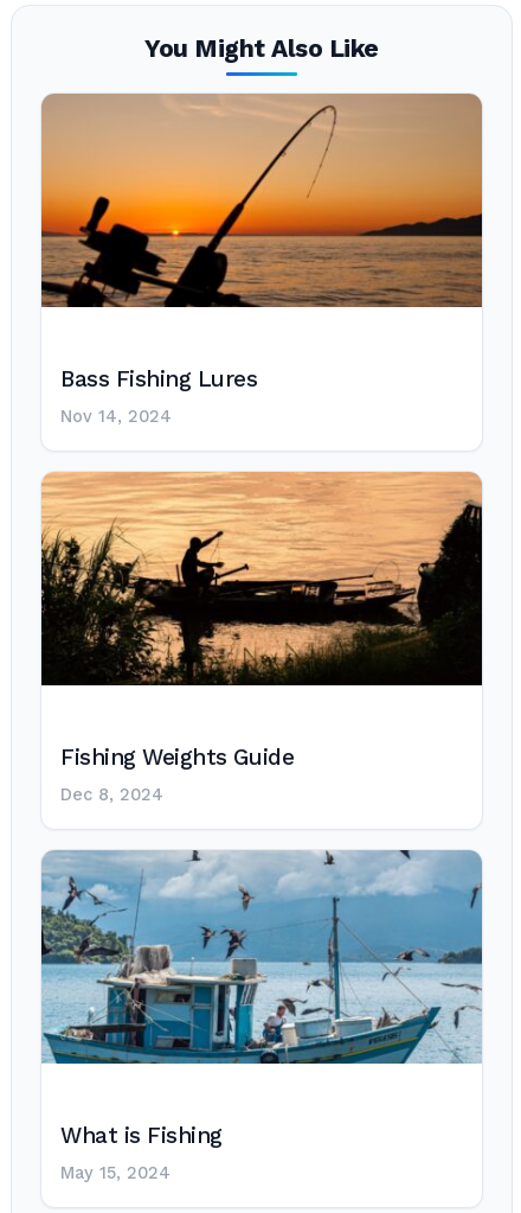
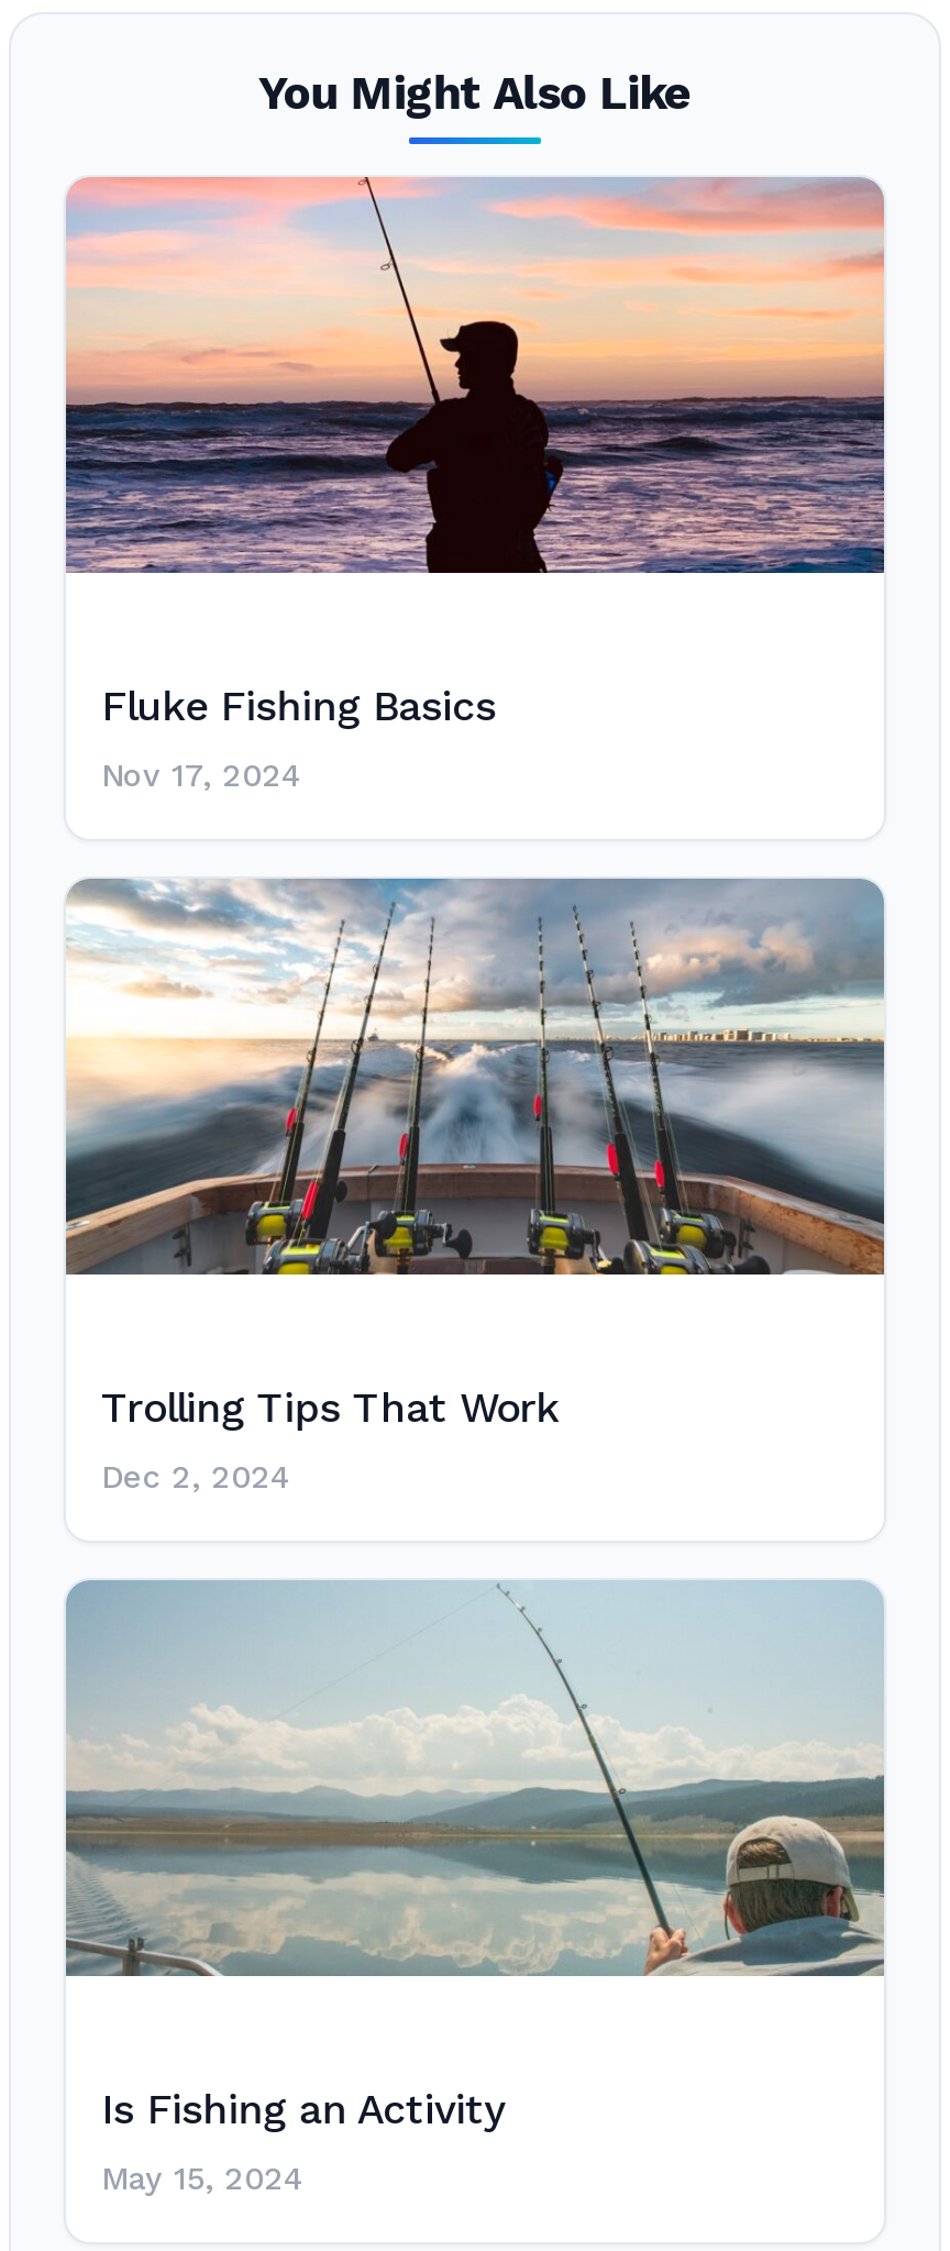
[40,94,483,308] [image] -> [64,177,886,575] [image]
[60,366,258,392] Bass Fishing Lures -> [101,683,496,731] Fluke Fishing Basics
[60,407,172,427] Nov 14, 2024 -> [101,758,303,795] Nov 17, 2024
[40,471,483,687] [image] -> [64,876,886,1277] [image]
[60,745,294,771] Fishing Weights Guide -> [101,1384,559,1433] Trolling Tips That Work
[60,785,163,805] Dec 8, 2024 -> [101,1459,292,1497] Dec 2, 2024
[40,849,483,1065] [image] -> [66,1580,884,1978] [image]
[60,1123,223,1149] What is Fishing -> [101,2086,505,2134] Is Fishing an Activity

